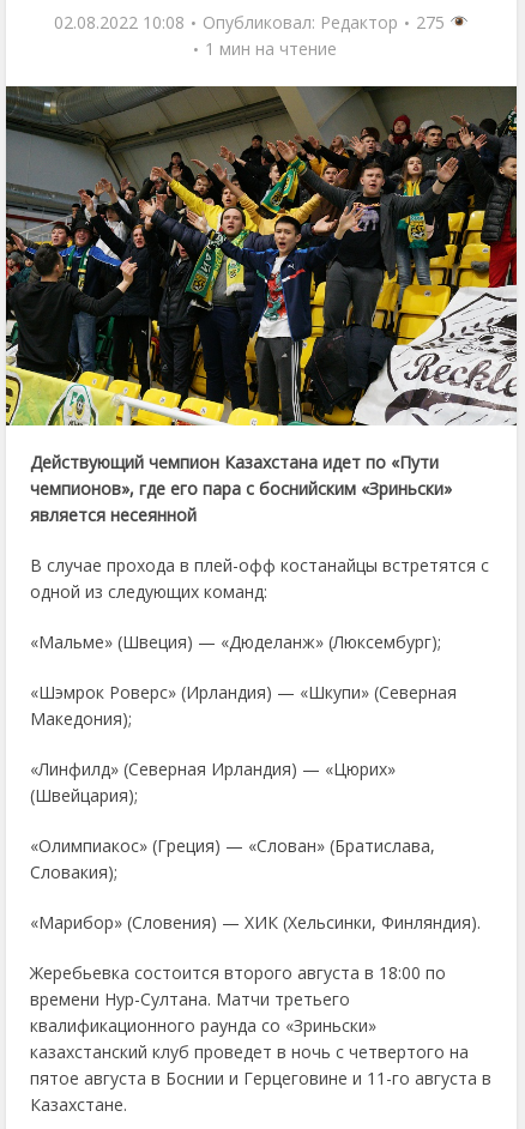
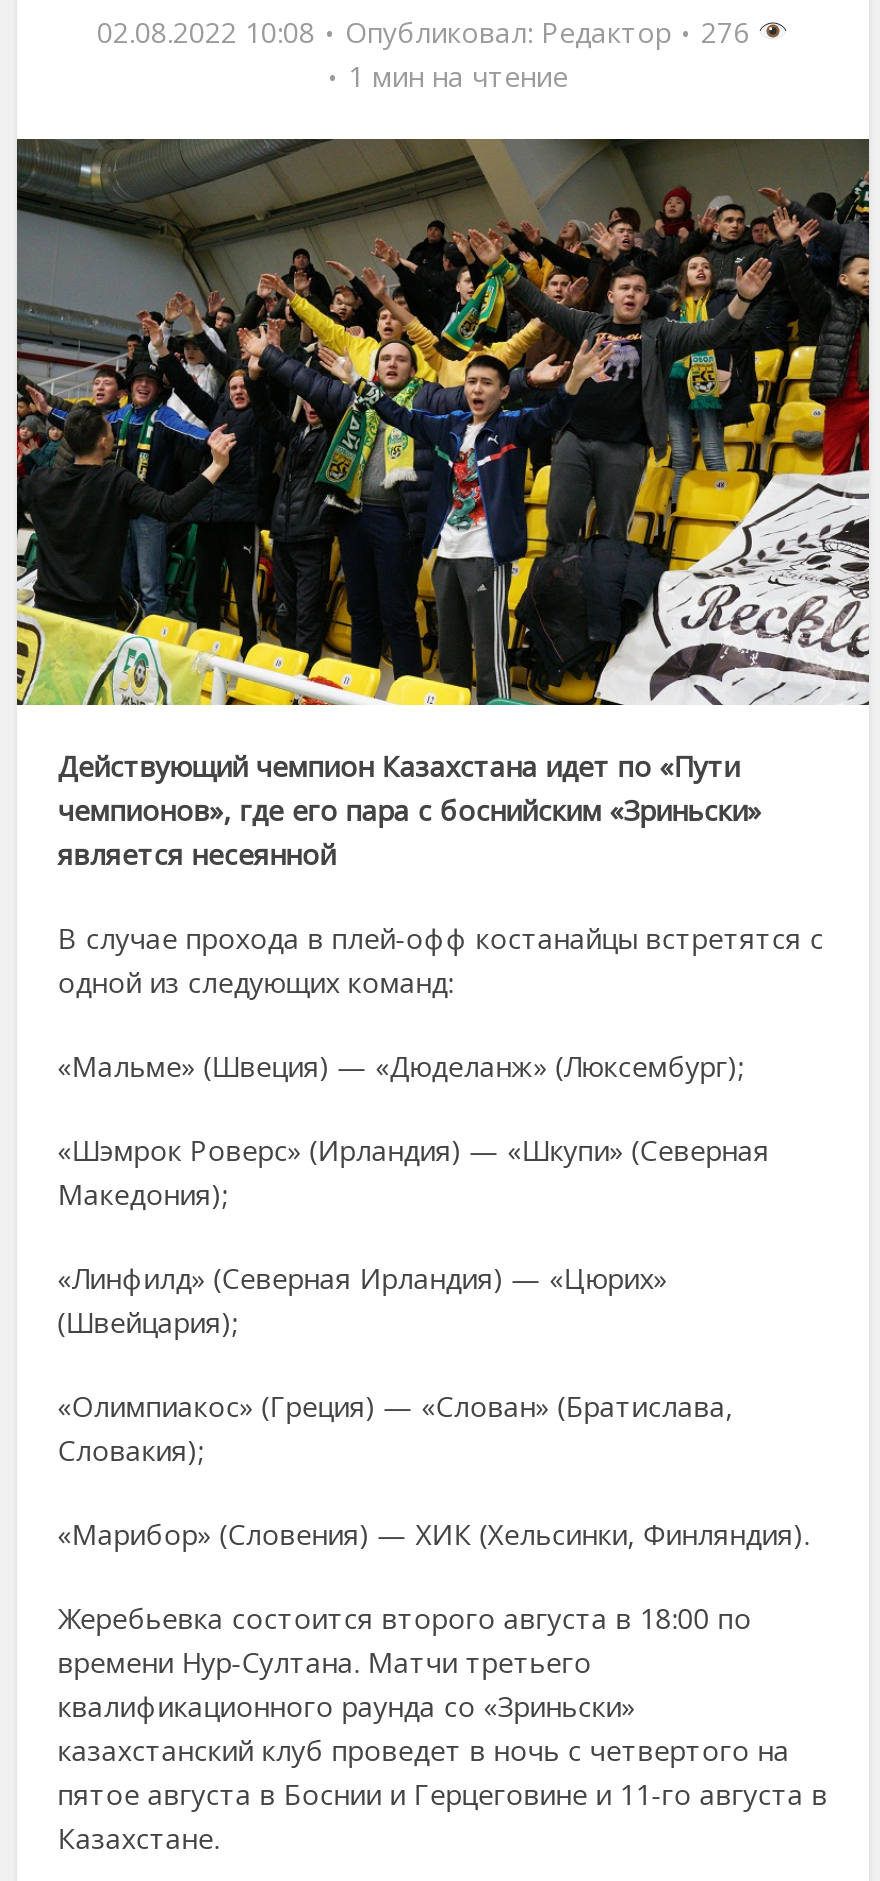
[54,10,449,33] 02.08.2022 10:08 Опубликовал: Редактор 275 -> [97,12,757,50] 02.08.2022 10:08 Опубликовал: Редактор 276

